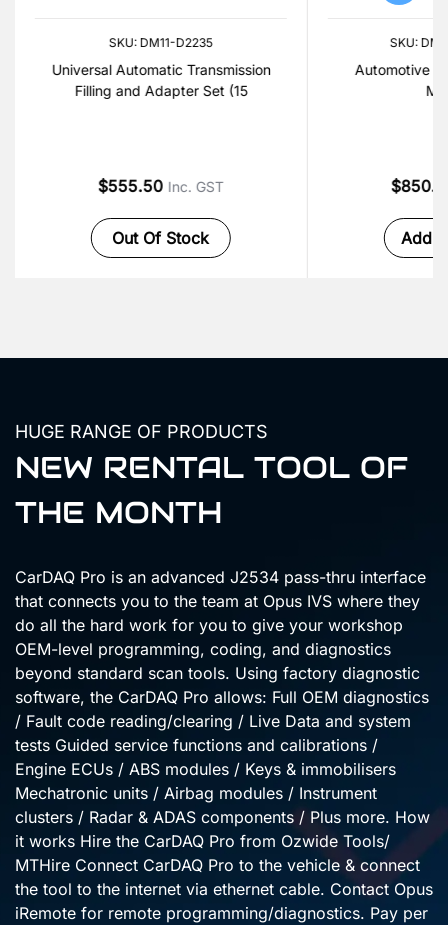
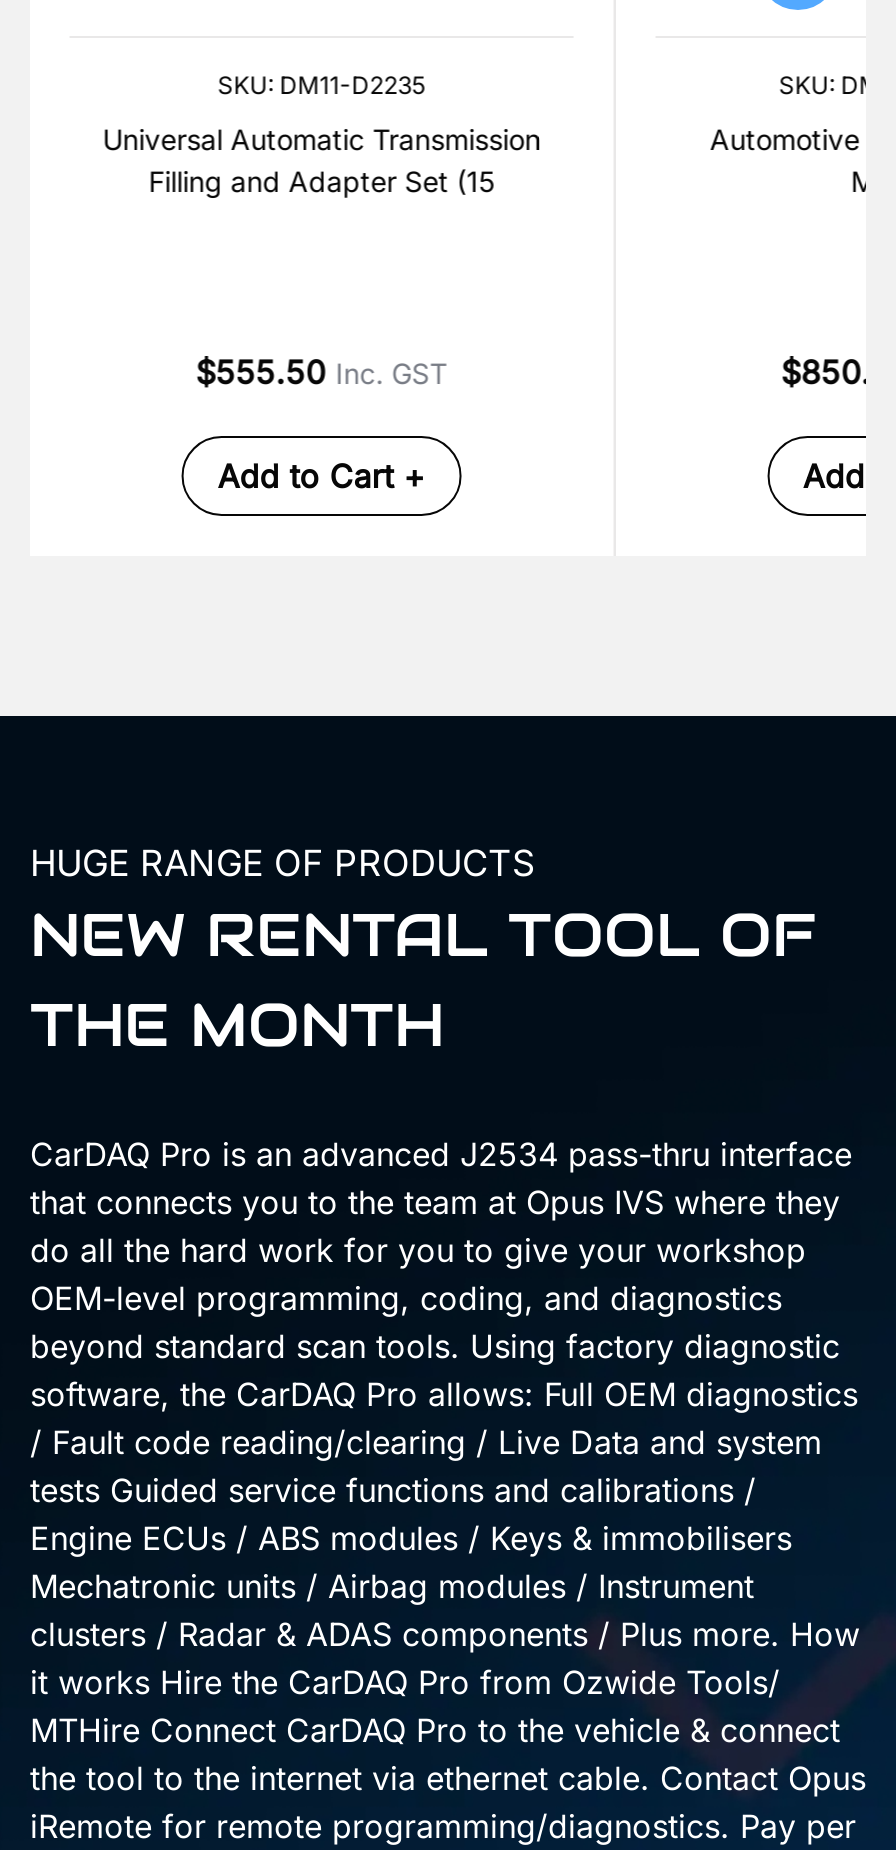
[112,228,209,248] Out Of Stock -> [218,456,426,496] Add to Cart +

